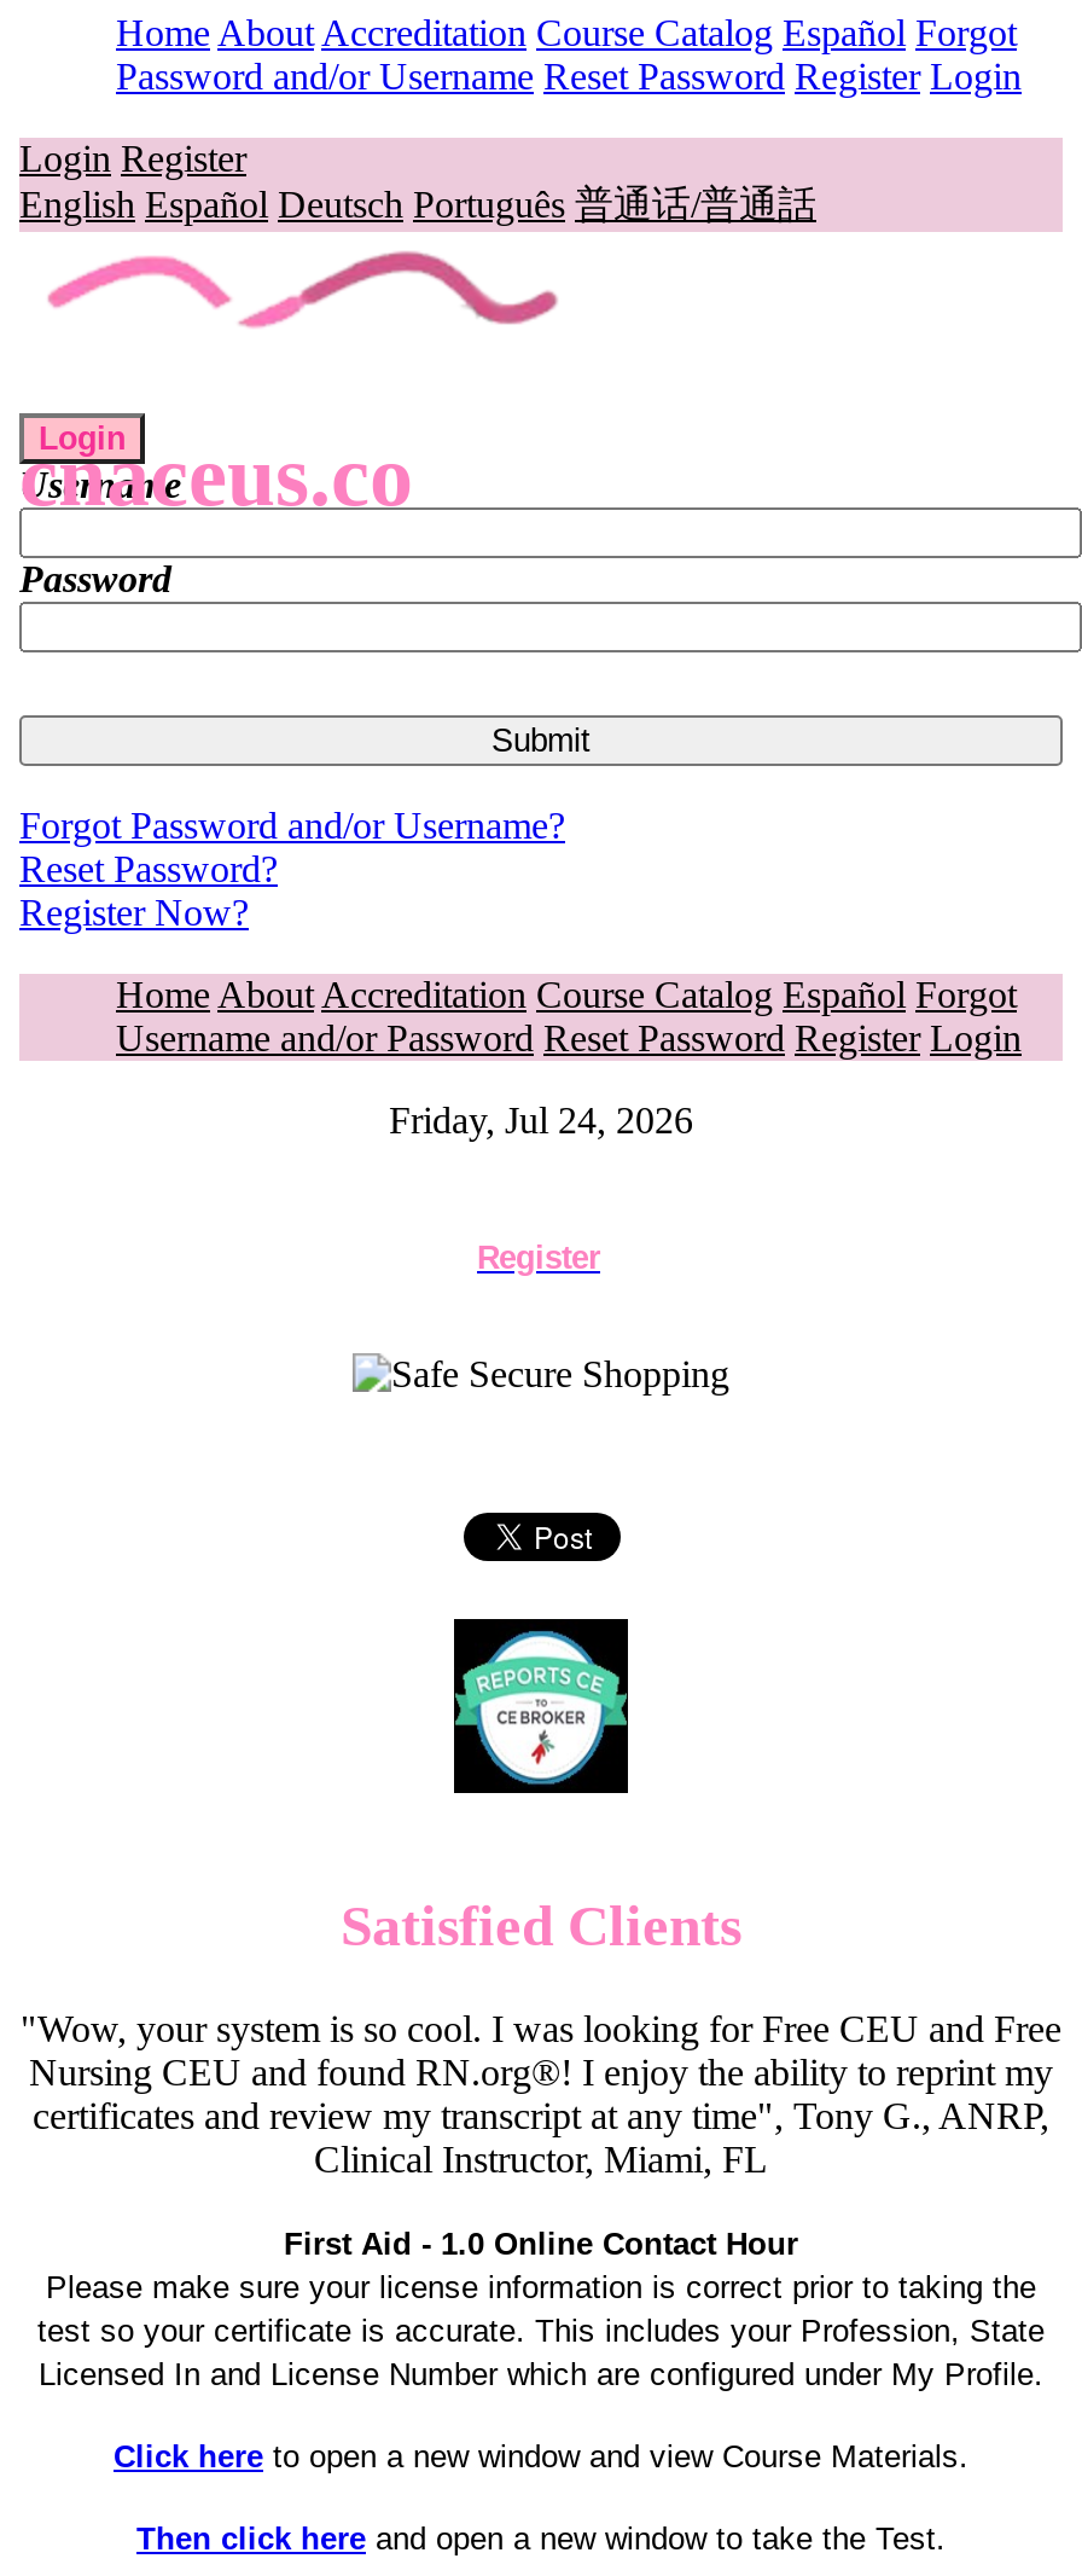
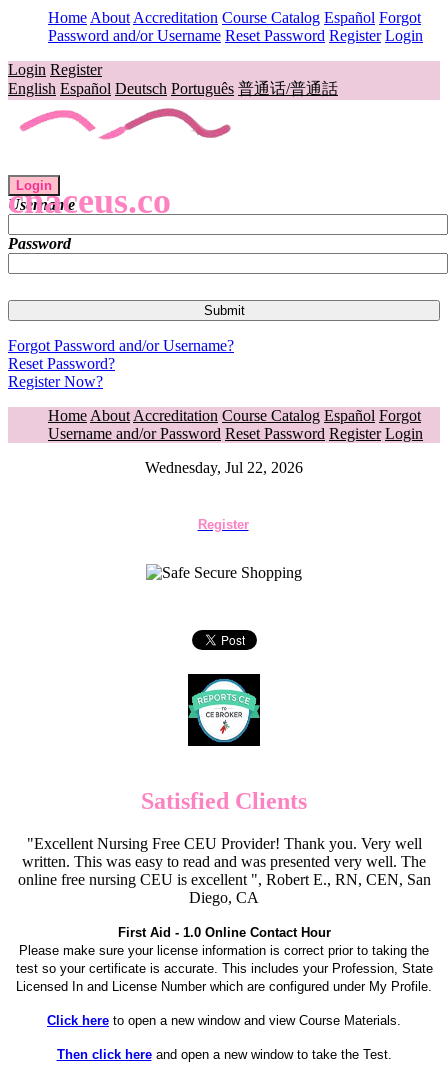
[389,1100,693,1141] Friday, Jul 24, 2026 -> [145,459,303,476] Wednesday, Jul 22, 2026
[21,2008,1061,2179] "Wow, your system is so cool. I was looking for Free CEU and Free | Nursing CEU and found RN.org®! I enjoy the ability to reprint my | certificates and review my transcript at any time", Tony G., ANRP, | Clinical Instructor, Miami, FL -> [17,835,430,906] "Excellent Nursing Free CEU Provider! Thank you. Very well | written. This was easy to read and was presented very well. The | online free nursing CEU is excellent ", Robert E., RN, CEN, San | Diego, CA

